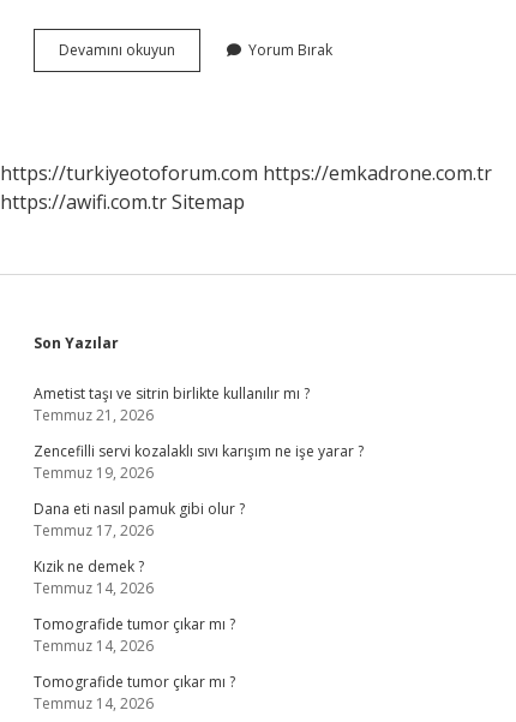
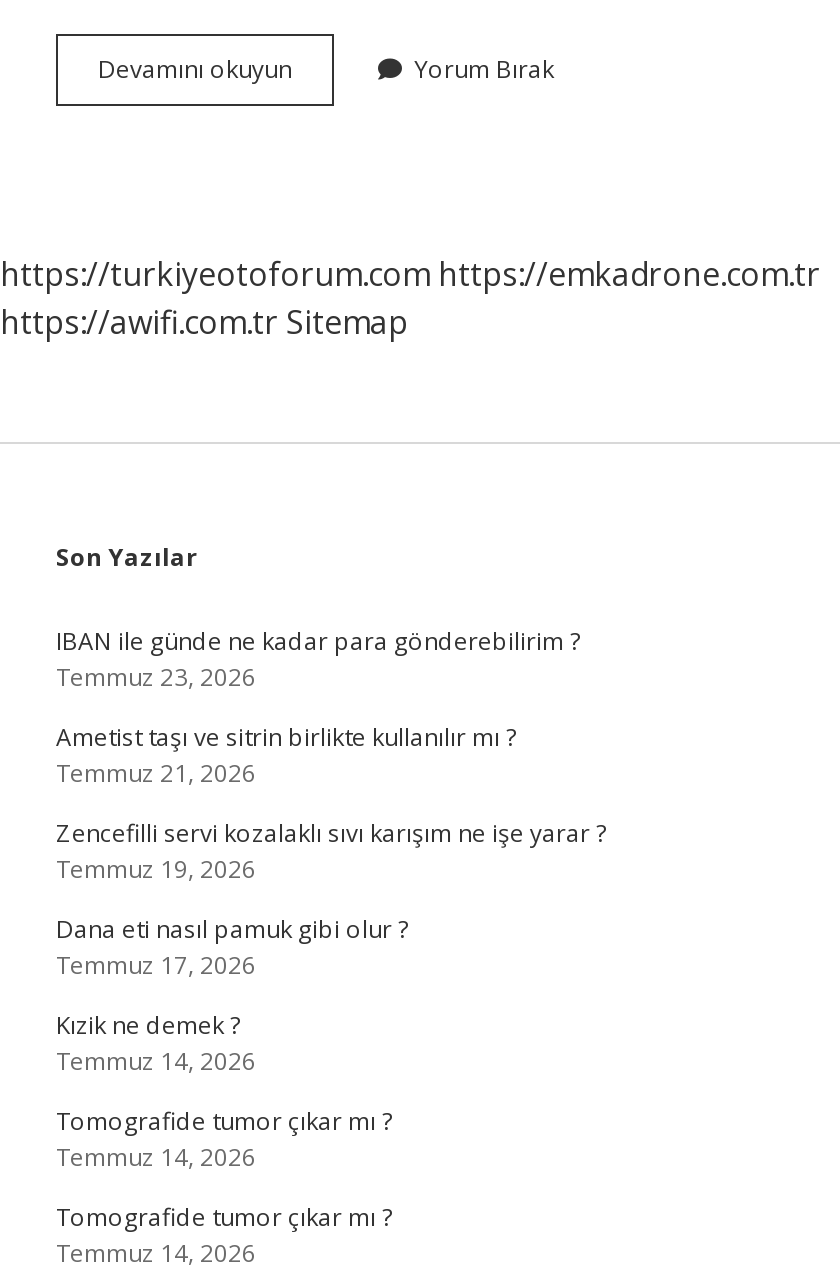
none -> [56,624,580,694] IBAN ile günde ne kadar para gönderebilirim ? | Temmuz 23, 2026

